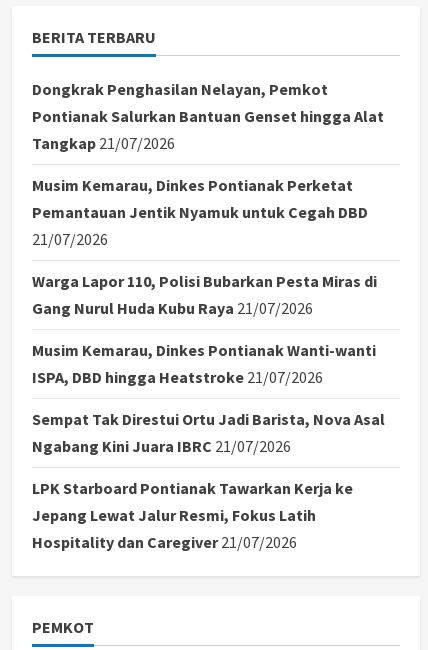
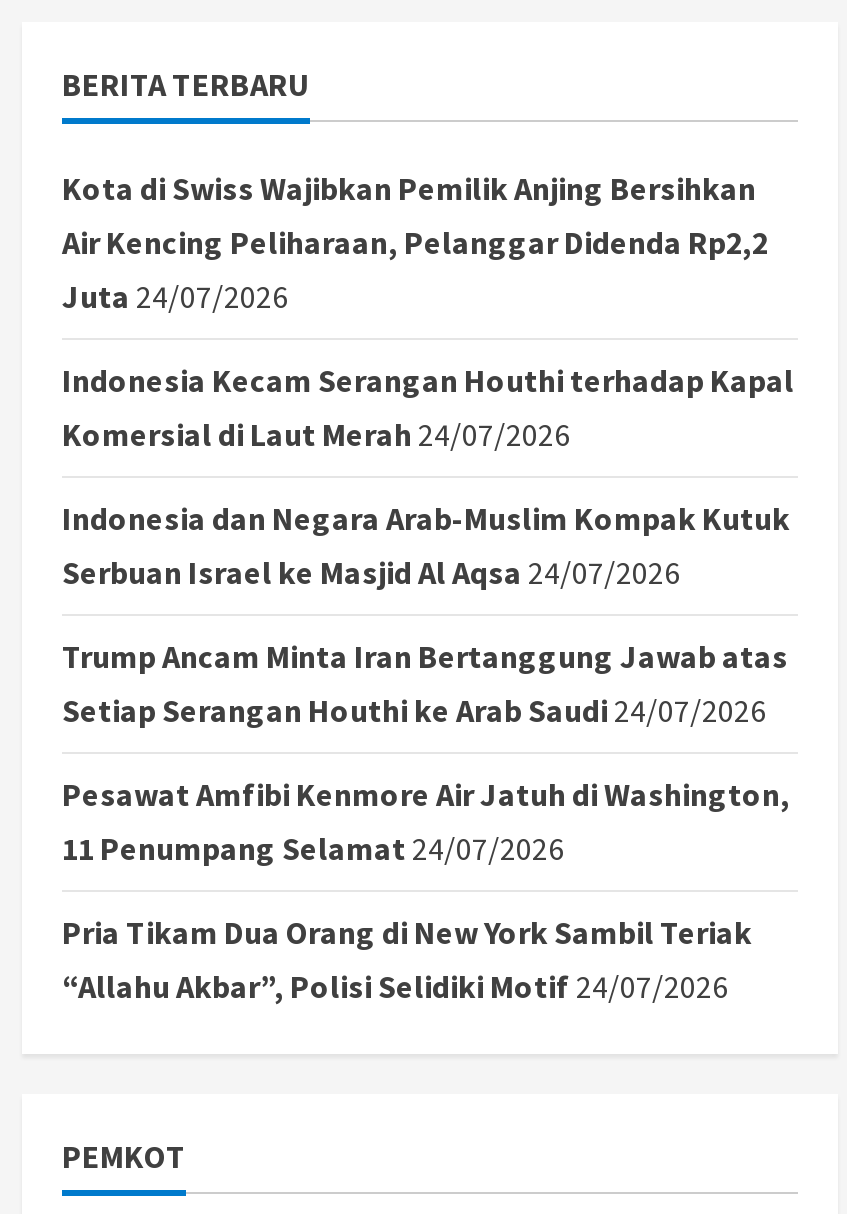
[32,79,384,153] Dongkrak Penghasilan Nelayan, Pemkot | Pontianak Salurkan Bantuan Genset hingga Alat | Tangkap 21/07/2026 -> [62,168,768,316] Kota di Swiss Wajibkan Pemilik Anjing Bersihkan | Air Kencing Peliharaan, Pelanggar Didenda Rp2,2 | Juta 24/07/2026
[32,175,368,249] Musim Kemarau, Dinkes Pontianak Perketat | Pemantauan Jentik Nyamuk untuk Cegah DBD | 21/07/2026 -> [62,360,794,454] Indonesia Kecam Serangan Houthi terhadap Kapal | Komersial di Laut Merah 24/07/2026
[32,271,377,318] Warga Lapor 110, Polisi Bubarkan Pesta Miras di | Gang Nurul Huda Kubu Raya 21/07/2026 -> [62,498,790,592] Indonesia dan Negara Arab-Muslim Kompak Kutuk | Serbuan Israel ke Masjid Al Aqsa 24/07/2026
[32,340,376,387] Musim Kemarau, Dinkes Pontianak Wanti-wanti | ISPA, DBD hingga Heatstroke 21/07/2026 -> [62,636,788,730] Trump Ancam Minta Iran Bertanggung Jawab atas | Setiap Serangan Houthi ke Arab Saudi 24/07/2026
[32,409,385,456] Sempat Tak Direstui Ortu Jadi Barista, Nova Asal | Ngabang Kini Juara IBRC 21/07/2026 -> [62,774,790,868] Pesawat Amfibi Kenmore Air Jatuh di Washington, | 11 Penumpang Selamat 24/07/2026
[32,478,353,552] LPK Starboard Pontianak Tawarkan Kerja ke | Jepang Lewat Jalur Resmi, Fokus Latih | Hospitality dan Caregiver 21/07/2026 -> [62,912,752,1006] Pria Tikam Dua Orang di New York Sambil Teriak | “Allahu Akbar”, Polisi Selidiki Motif 24/07/2026

